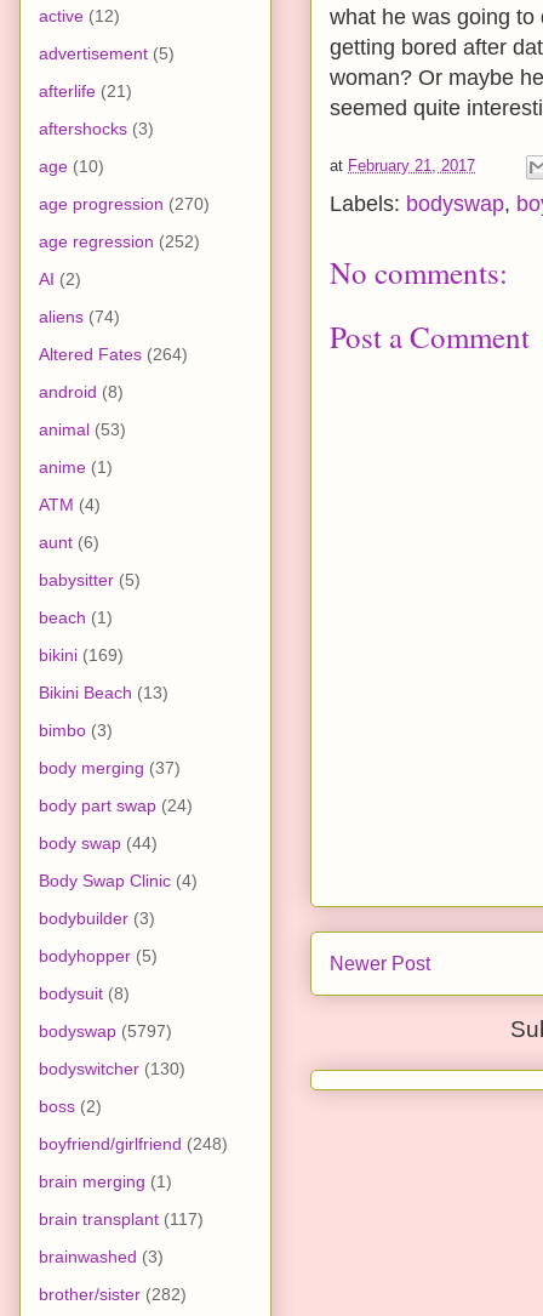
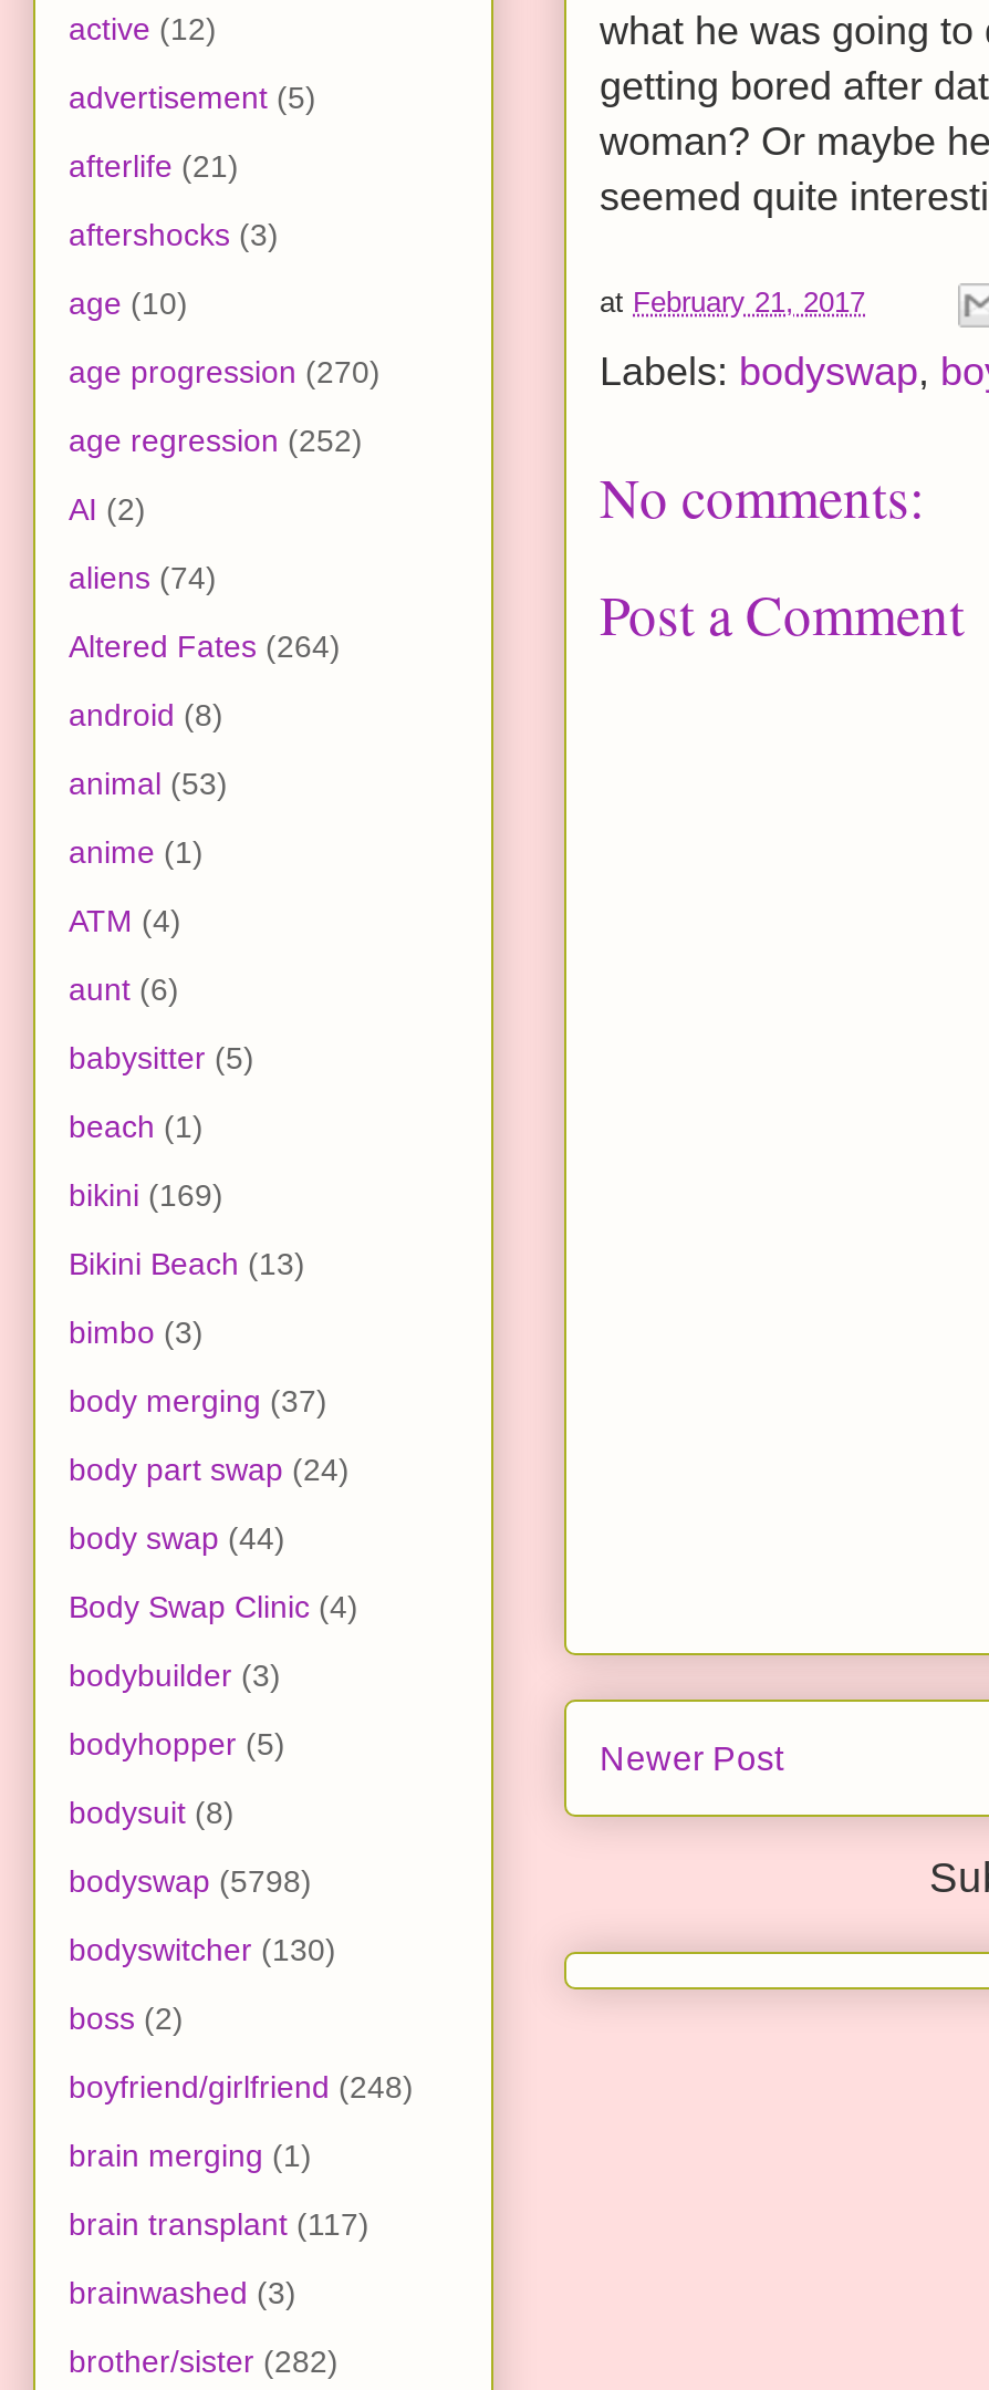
[39,1021,172,1040] bodyswap (5797) -> [69,1862,312,1898] bodyswap (5798)

